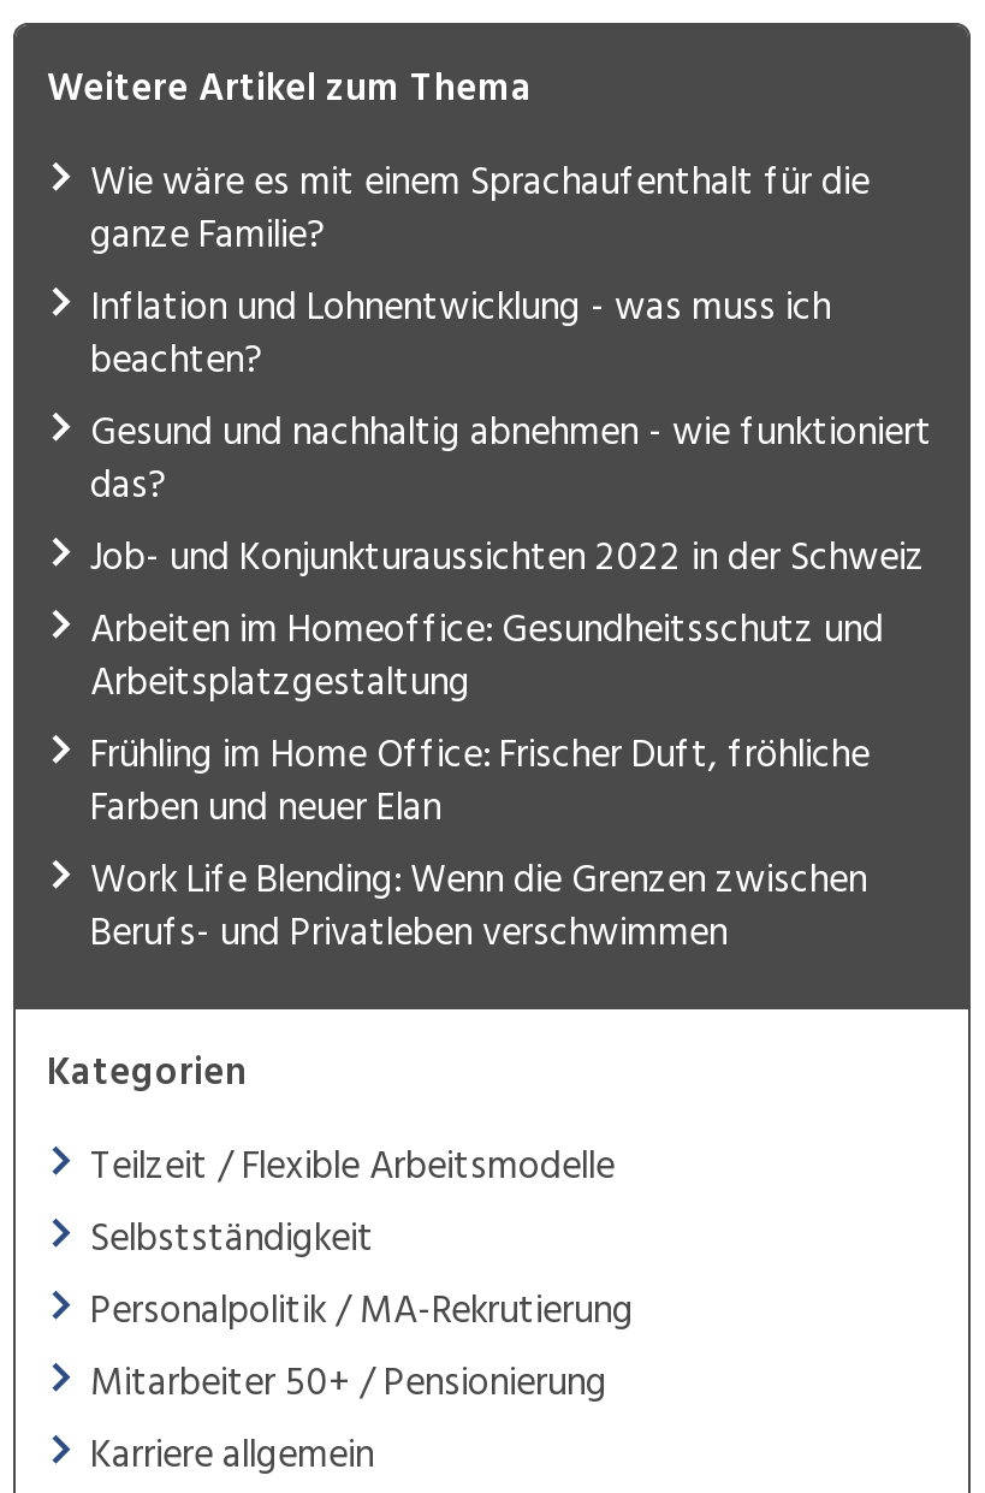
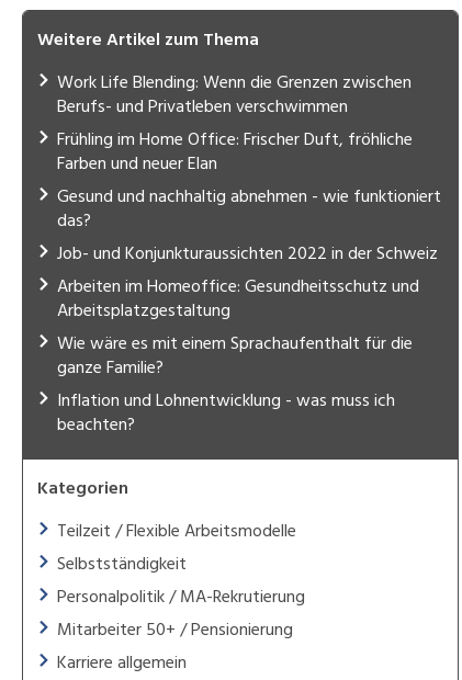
moved [90,151,870,392] -> [57,329,413,439]: Wie wäre es mit einem Sprachaufenthalt für die | ganze Familie? | Inflation und Lohnentwicklung - was muss ich | beachten?
moved [90,724,870,964] -> [57,68,413,178]: Work Life Blending: Wenn die Grenzen zwischen | Berufs- und Privatleben verschwimmen | Frühling im Home Office: Frischer Duft, fröhliche | Farben und neuer Elan

